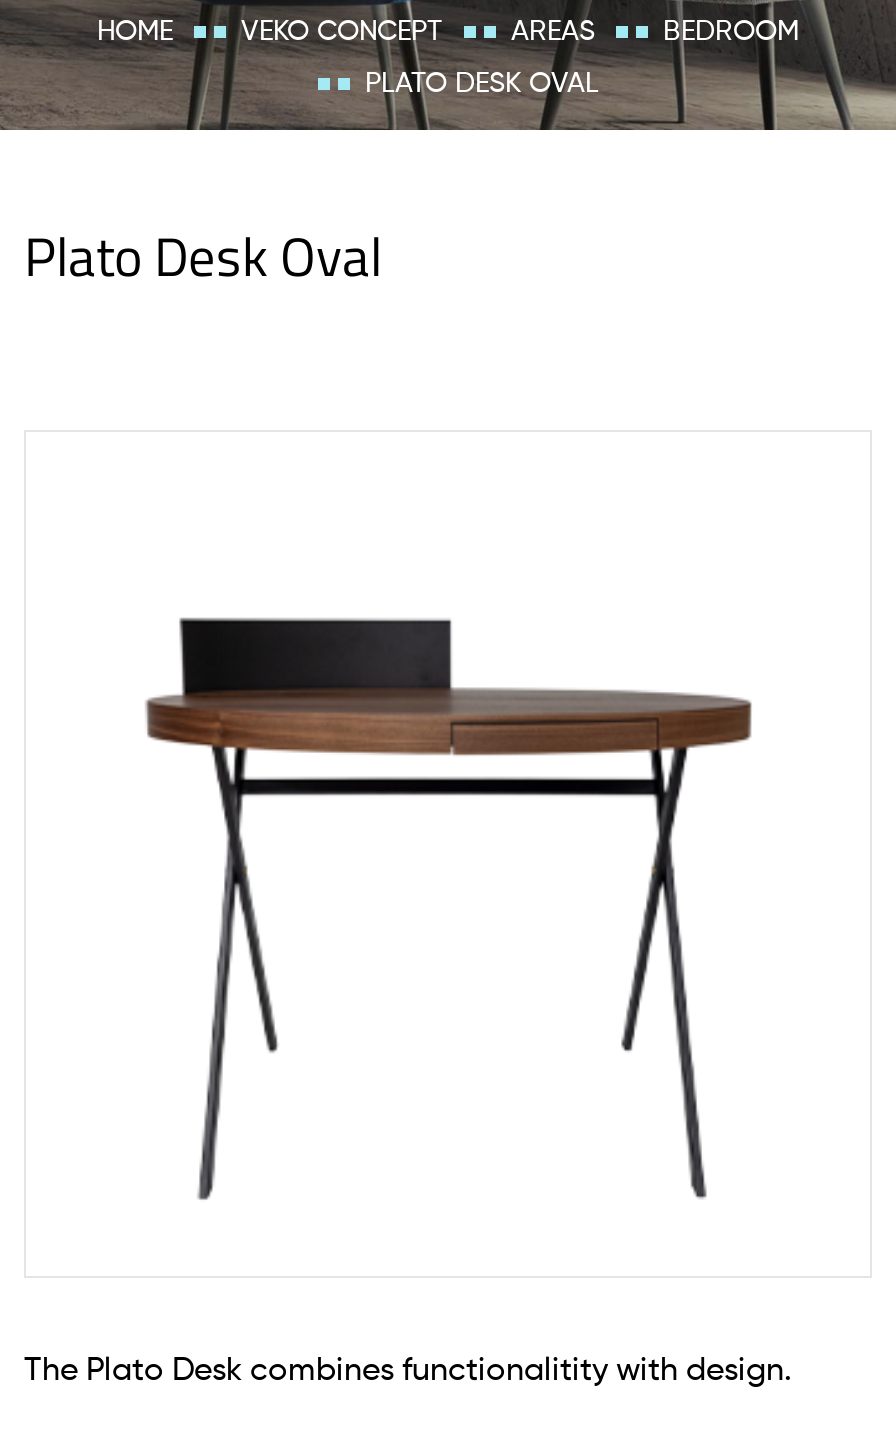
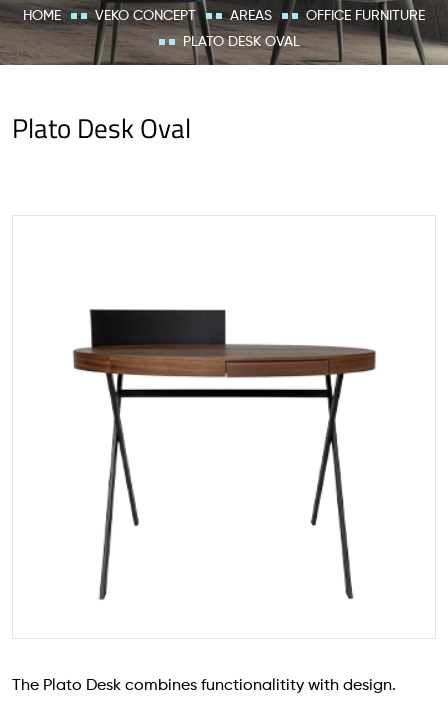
[663,18,799,46] BEDROOM -> [306,9,425,23] OFFICE FURNITURE

